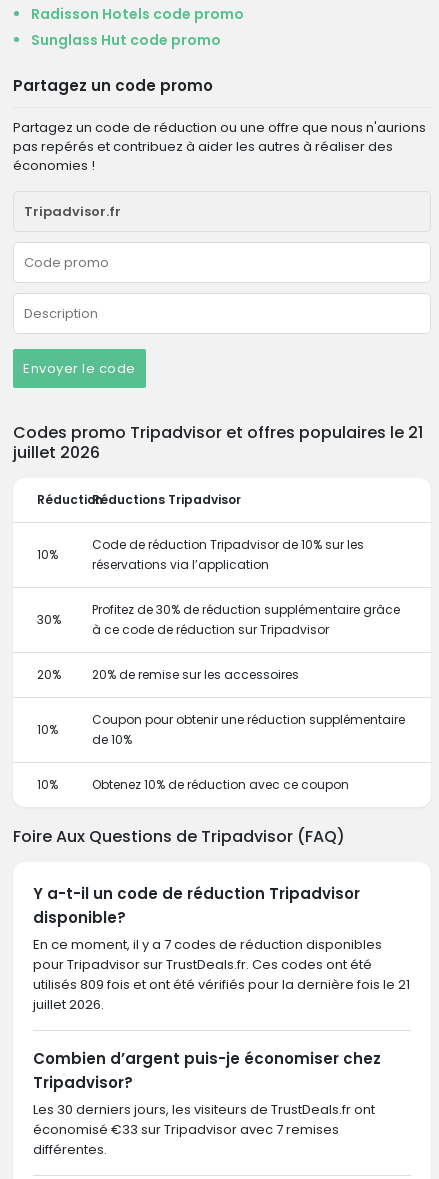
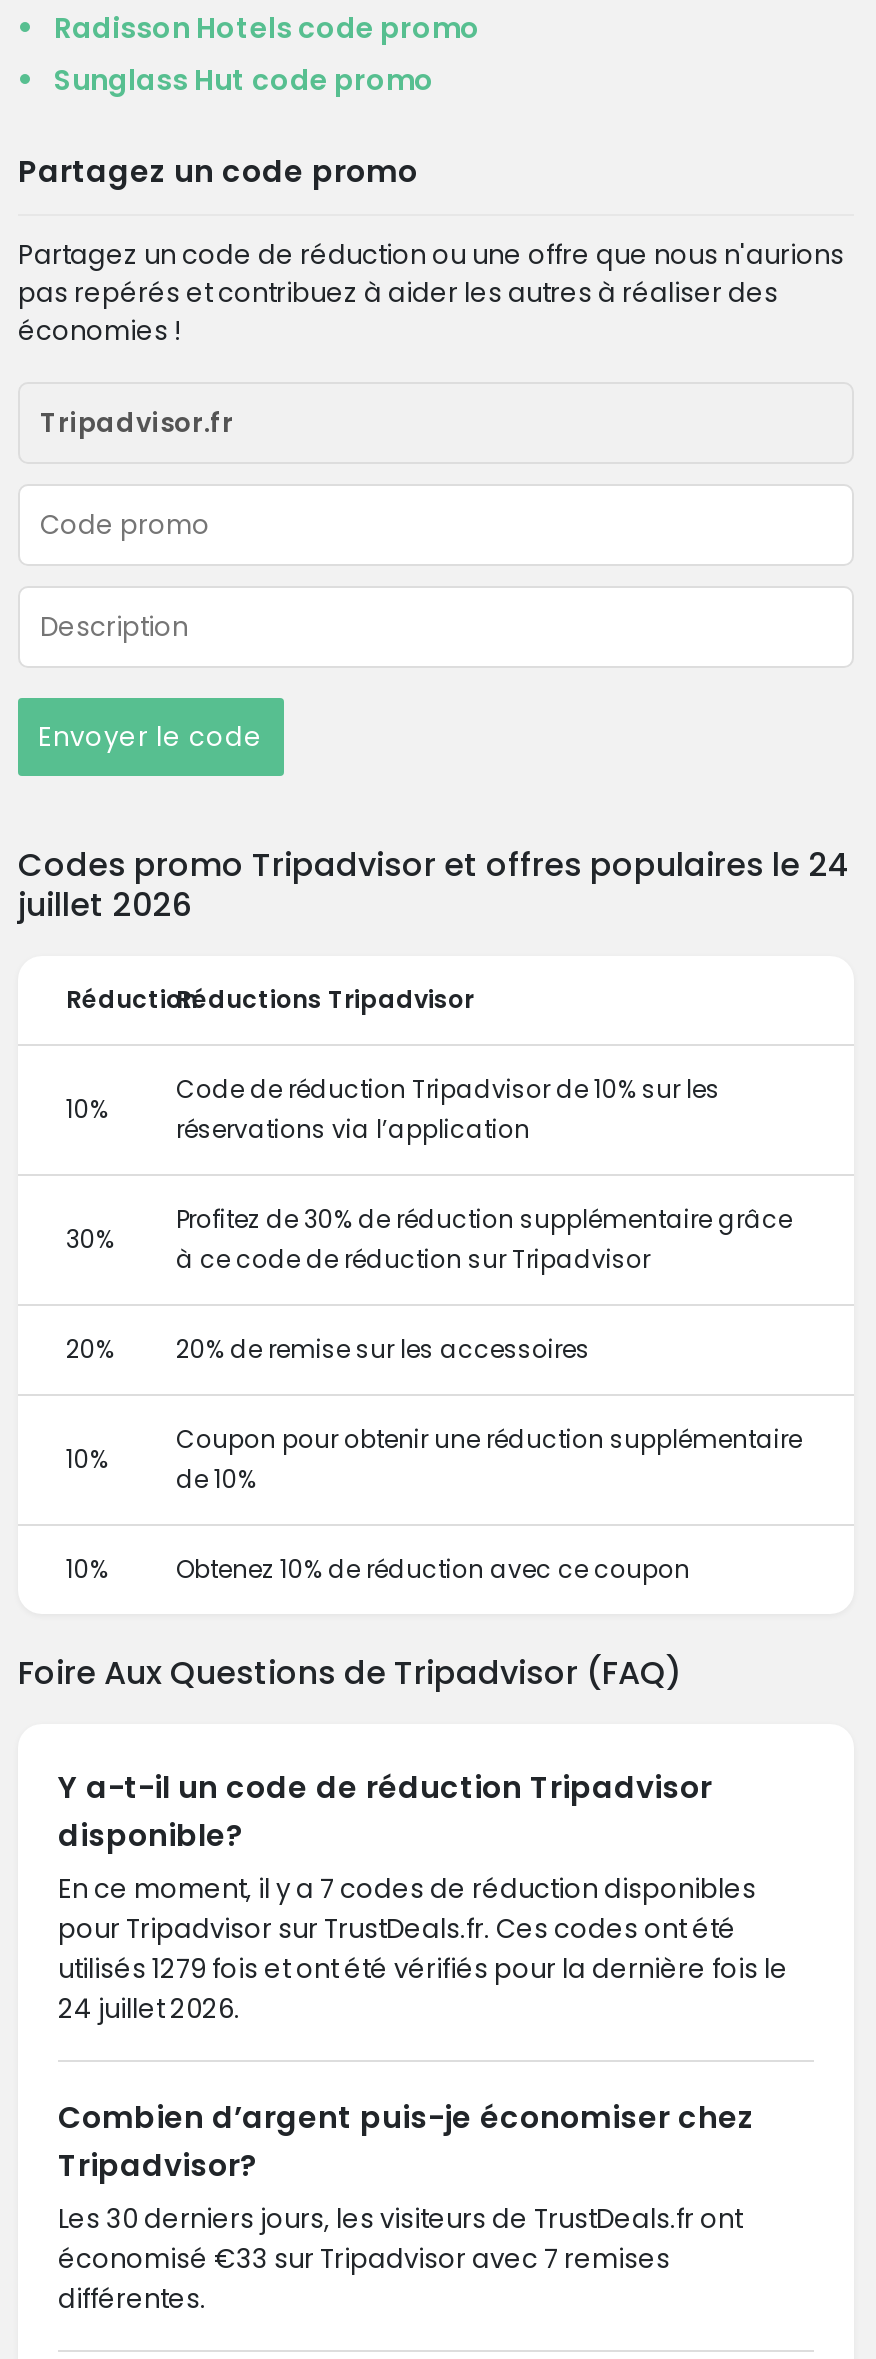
[13,421,423,444] Codes promo Tripadvisor et offres populaires le 21 -> [18,842,850,888] Codes promo Tripadvisor et offres populaires le 24
[33,975,410,1014] utilisés 809 fois et ont été vérifiés pour la dernière fois le 21 | juillet 2026. -> [58,1950,788,2028] utilisés 1279 fois et ont été vérifiés pour la dernière fois le | 24 juillet 2026.

